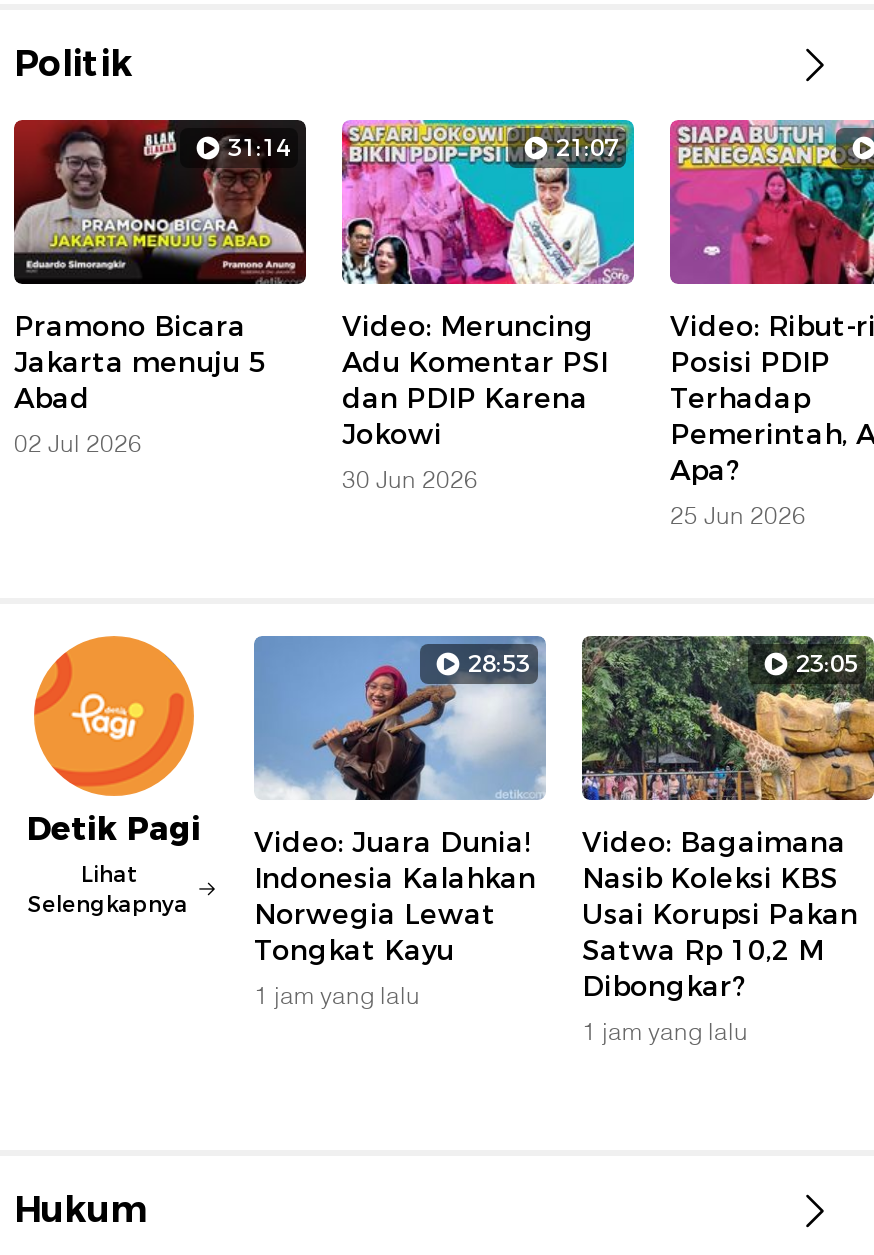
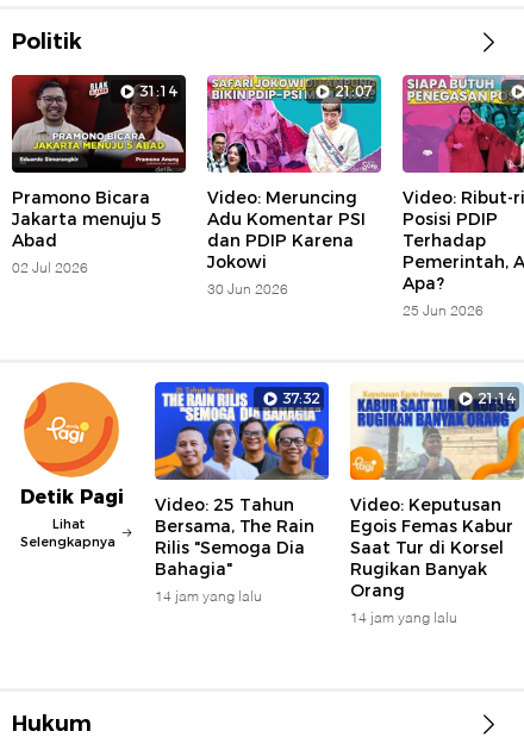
[254,636,546,802] [image] | 28:53 -> [154,382,330,481] [image] | 37:32
[580,634,868,802] [image] | 23:05 -> [349,382,520,481] [image] | 21:14
[254,824,536,1012] Video: Juara Dunia! | Indonesia Kalahkan | Norwegia Lewat | Tongkat Kayu | 1 jam yang lalu -> [155,494,314,606] Video: 25 Tahun | Bersama, The Rain | Rilis "Semoga Dia | Bahagia" | 14 jam yang lalu
[582,824,858,1048] Video: Bagaimana | Nasib Koleksi KBS | Usai Korupsi Pakan | Satwa Rp 10,2 M | Dibongkar? | 1 jam yang lalu -> [350,494,513,627] Video: Keputusan | Egois Femas Kabur | Saat Tur di Korsel | Rugikan Banyak | Orang | 14 jam yang lalu

